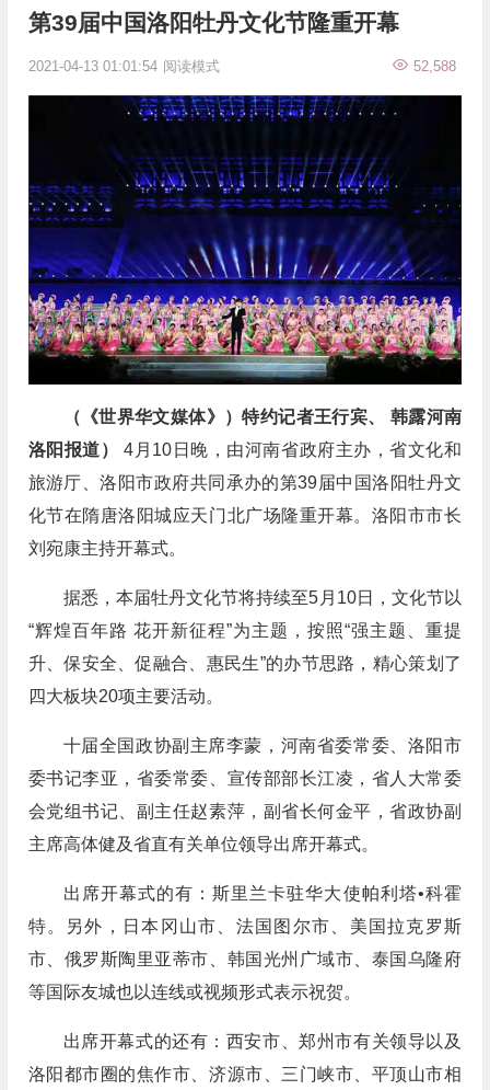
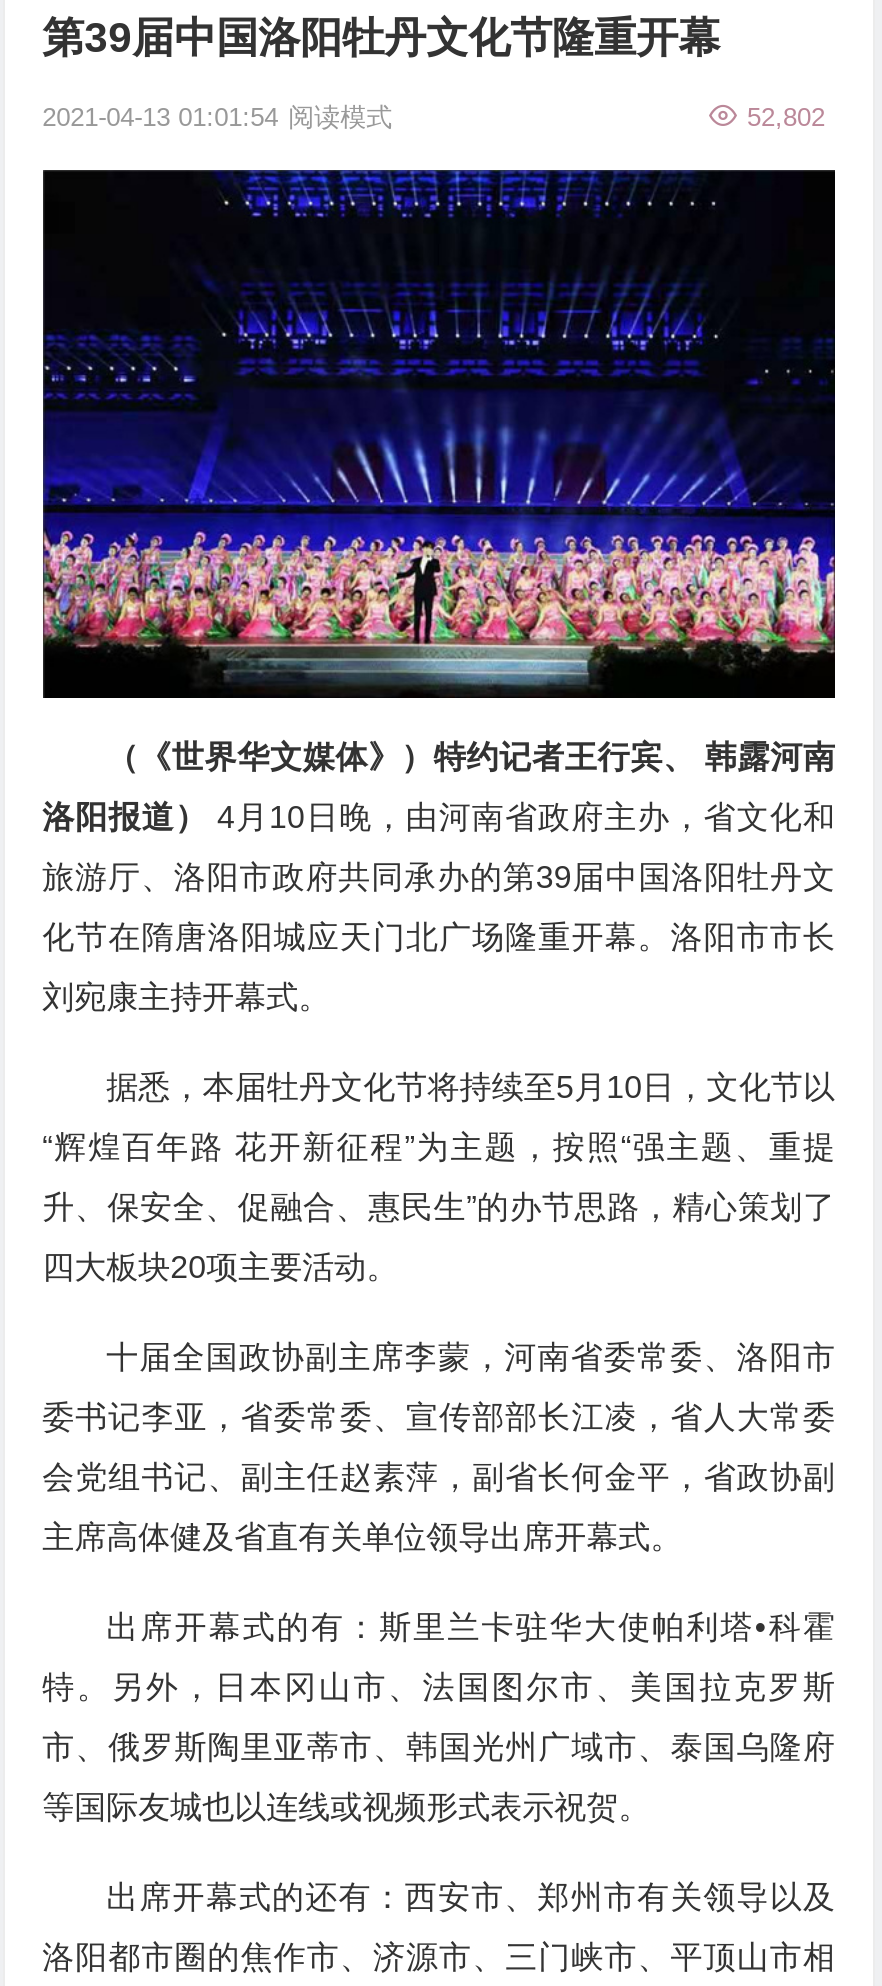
[413,58,456,74] 52,588 -> [747,102,825,132] 52,802

